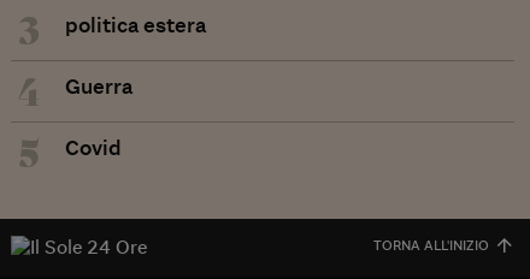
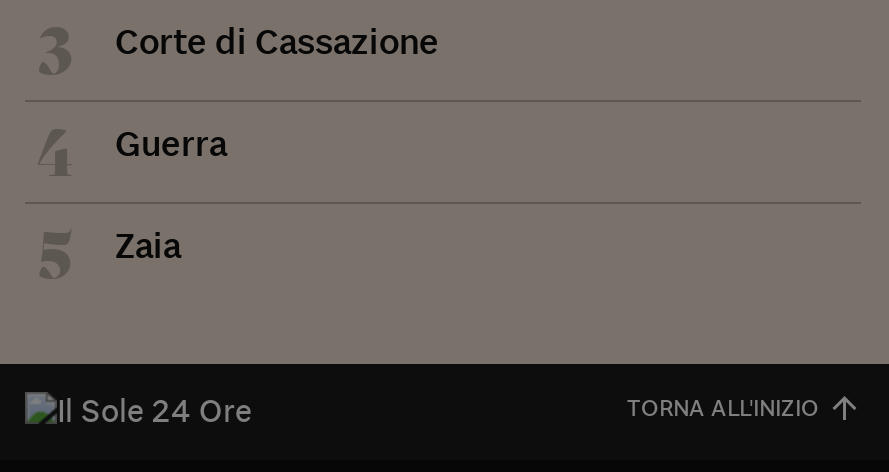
[65,11,206,39] politica estera -> [115,19,439,65] Corte di Cassazione
[65,134,122,162] Covid -> [115,223,181,269] Zaia

